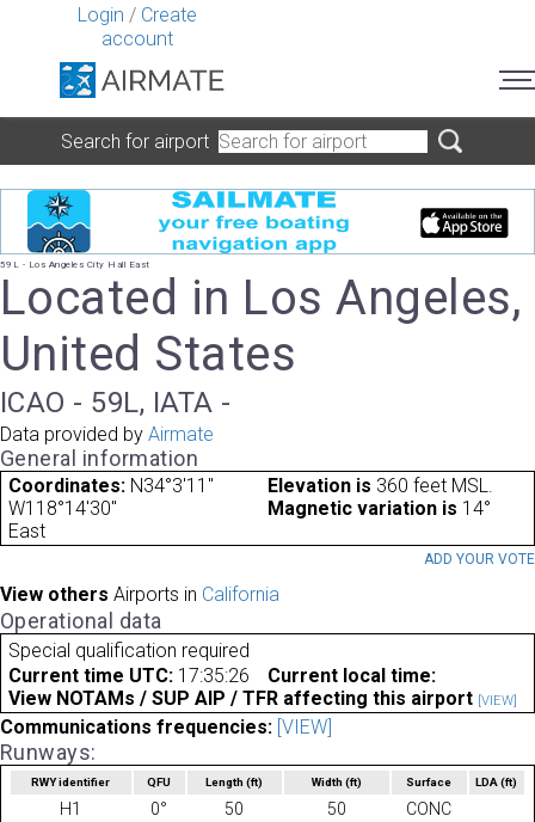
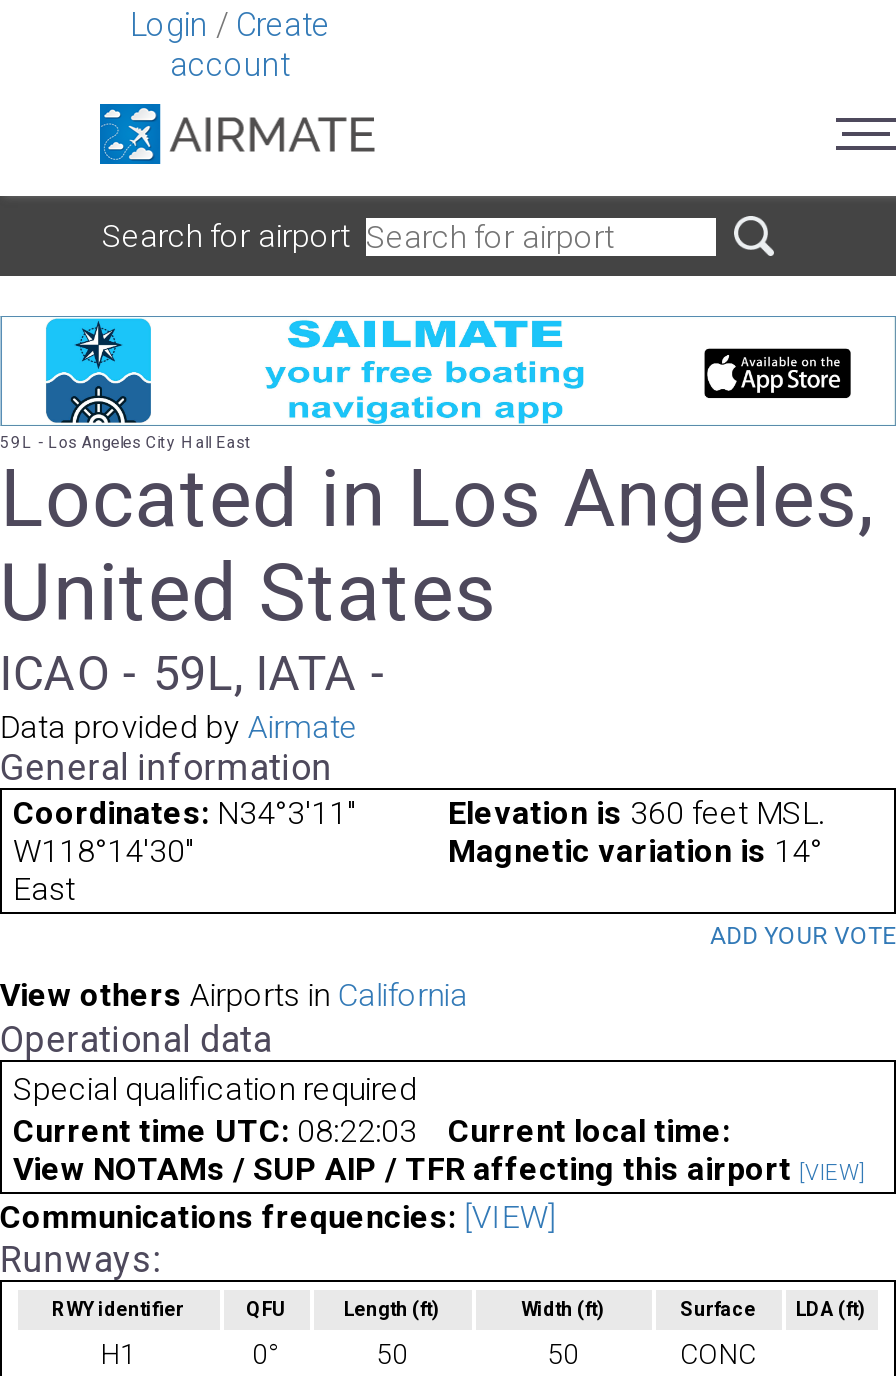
[8,665,249,687] Current time UTC: 17:35:26 -> [13,1113,417,1151] Current time UTC: 08:22:03

